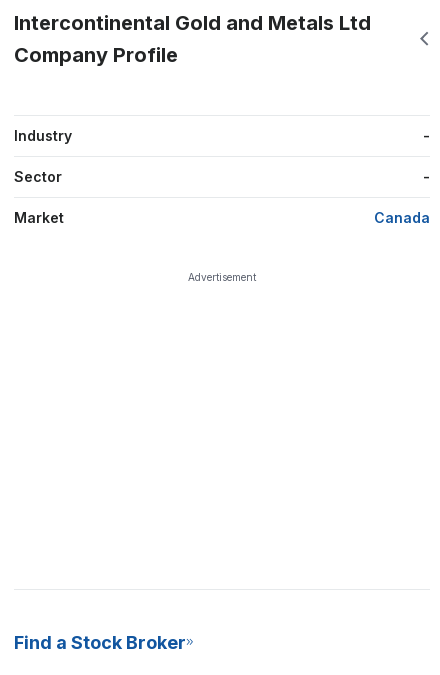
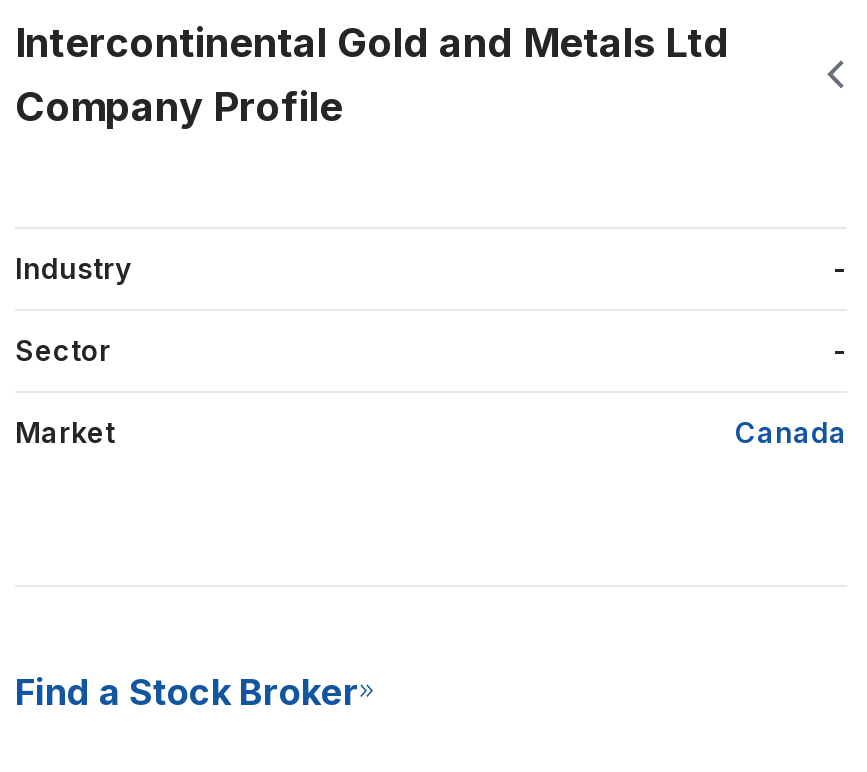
[188,271,256,283] Advertisement -> none

